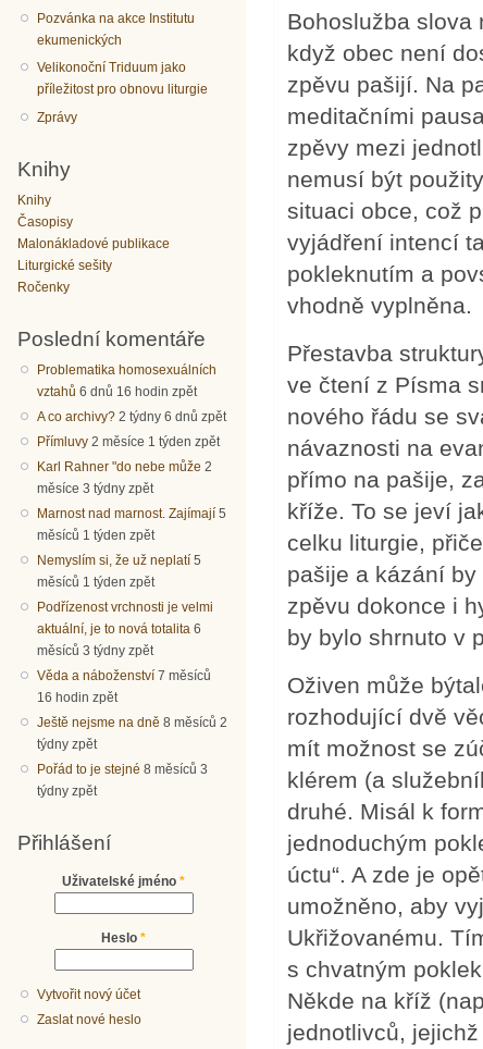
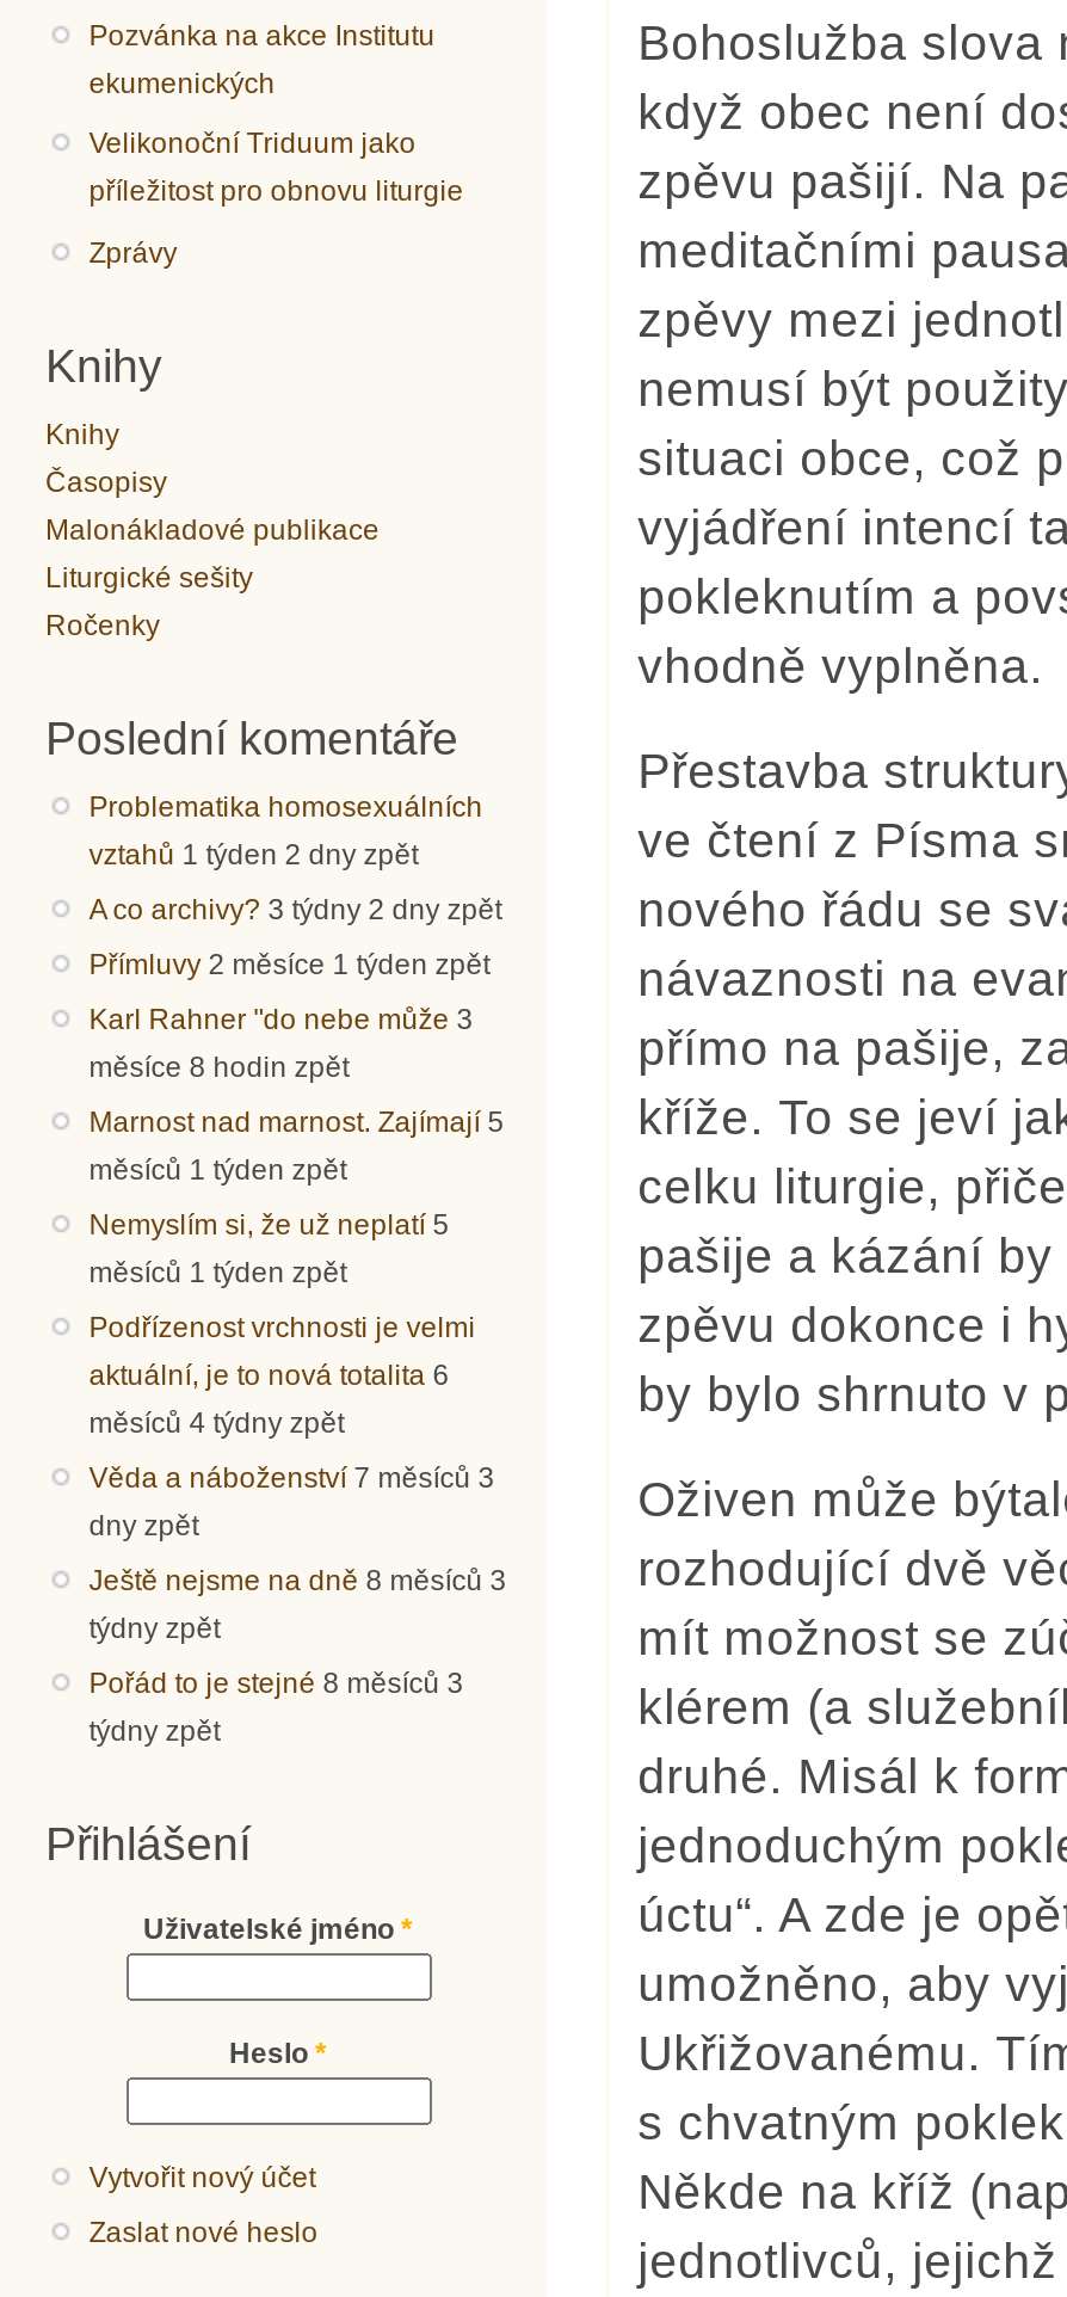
[37,384,197,399] vztahů 6 dnů 16 hodin zpět -> [89,837,418,871] vztahů 1 týden 2 dny zpět
[37,409,226,424] A co archivy? 2 týdny 6 dnů zpět -> [89,893,502,926] A co archivy? 3 týdny 2 dny zpět
[37,459,212,474] Karl Rahner "do nebe může 2 -> [89,1002,473,1036] Karl Rahner "do nebe může 3
[37,481,154,496] měsíce 3 týdny zpět -> [89,1050,349,1084] měsíce 8 hodin zpět
[37,643,154,658] měsíců 3 týdny zpět -> [89,1406,344,1439] měsíců 4 týdny zpět
[37,668,211,705] Věda a náboženství 7 měsíců | 16 hodin zpět -> [89,1461,495,1542] Věda a náboženství 7 měsíců 3 | dny zpět
[37,715,228,730] Ještě nejsme na dně 8 měsíců 2 -> [89,1564,507,1597] Ještě nejsme na dně 8 měsíců 3

